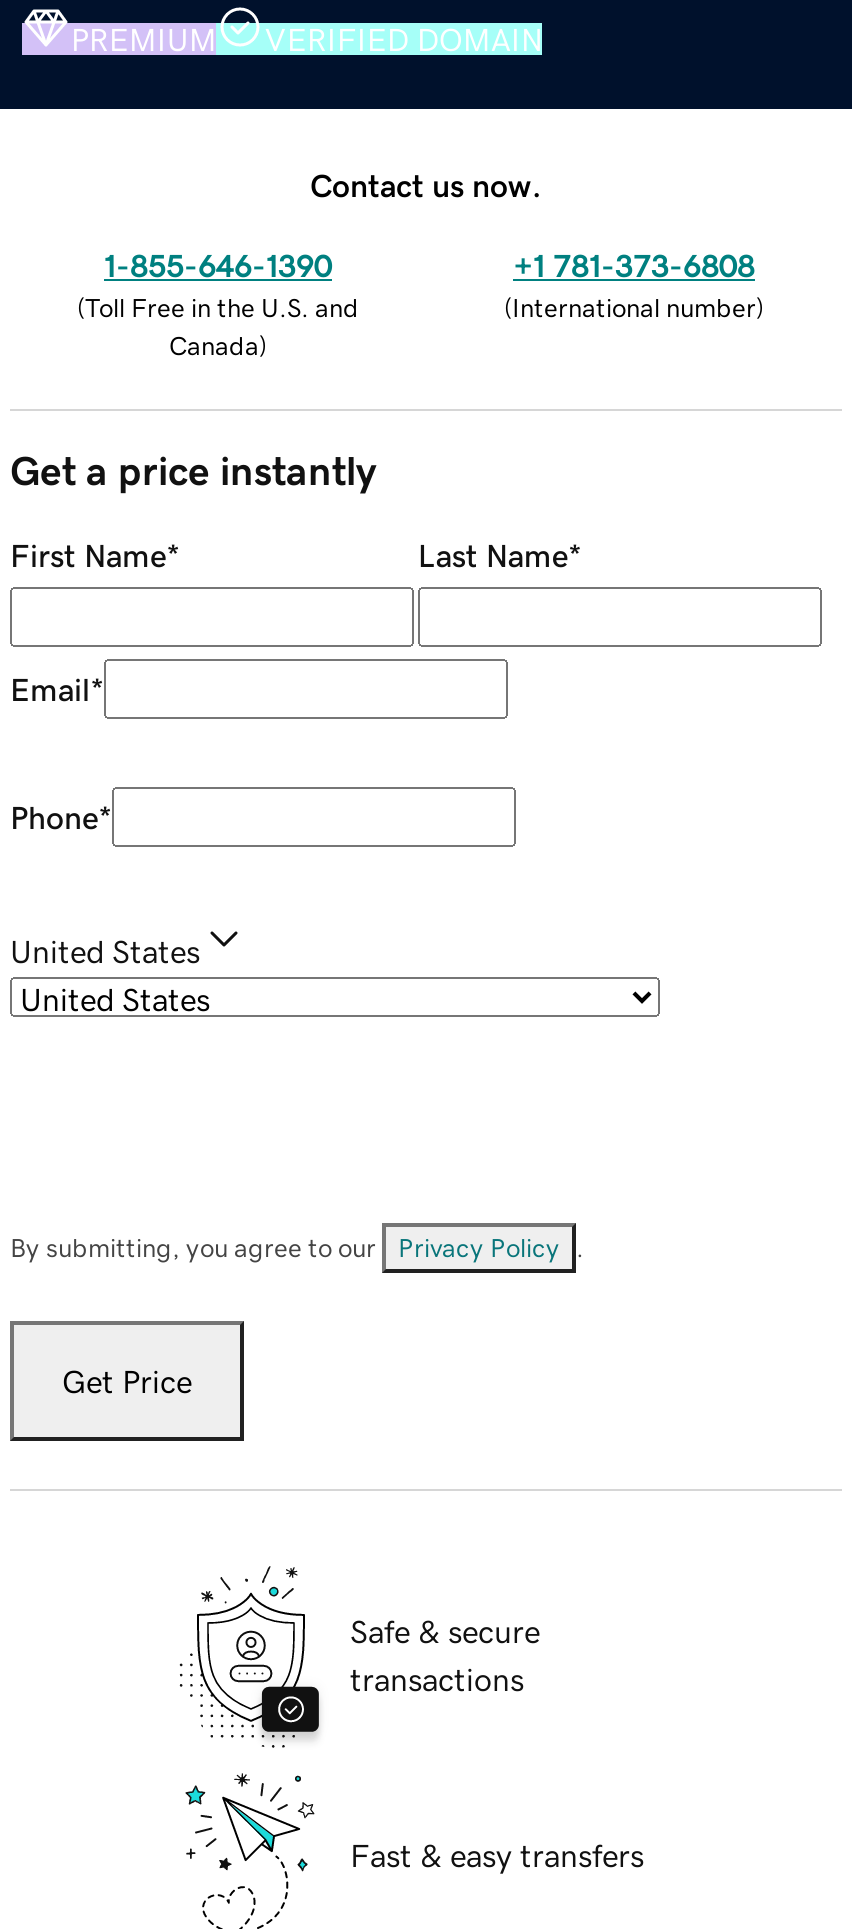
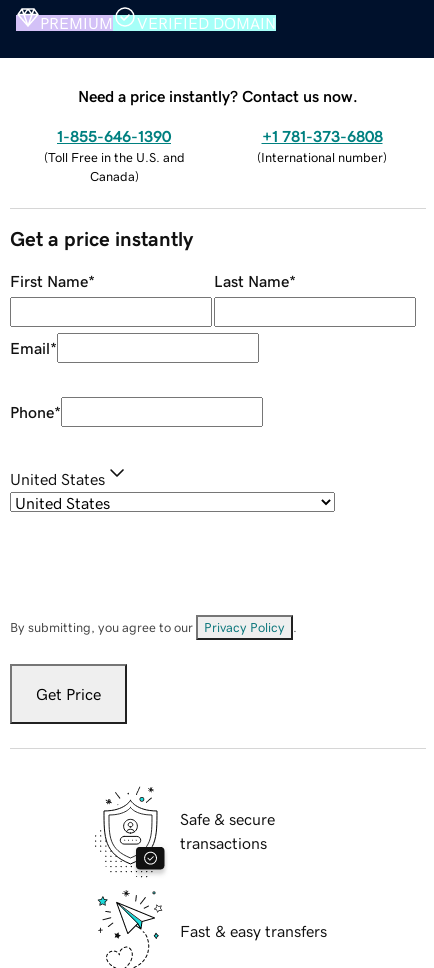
[310,168,542,200] Contact us now. -> [78,88,358,104] Need a price instantly? Contact us now.

